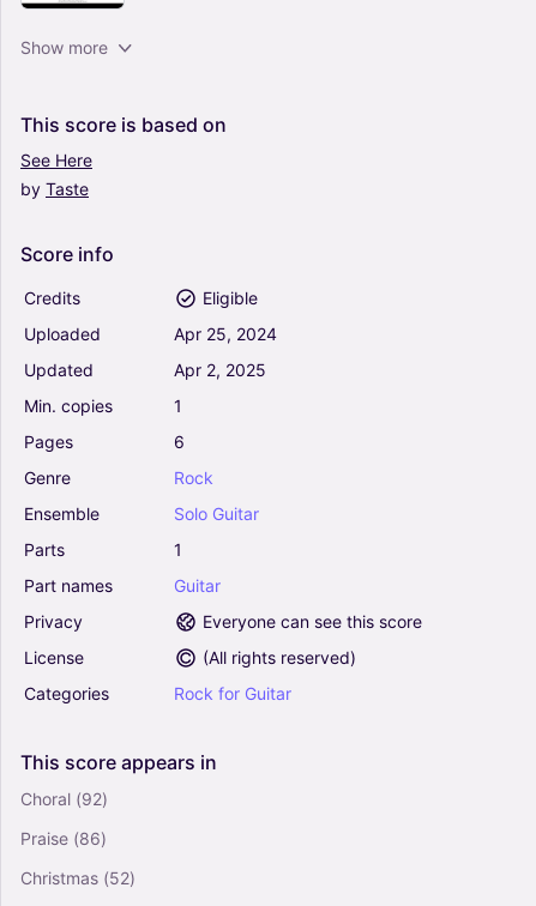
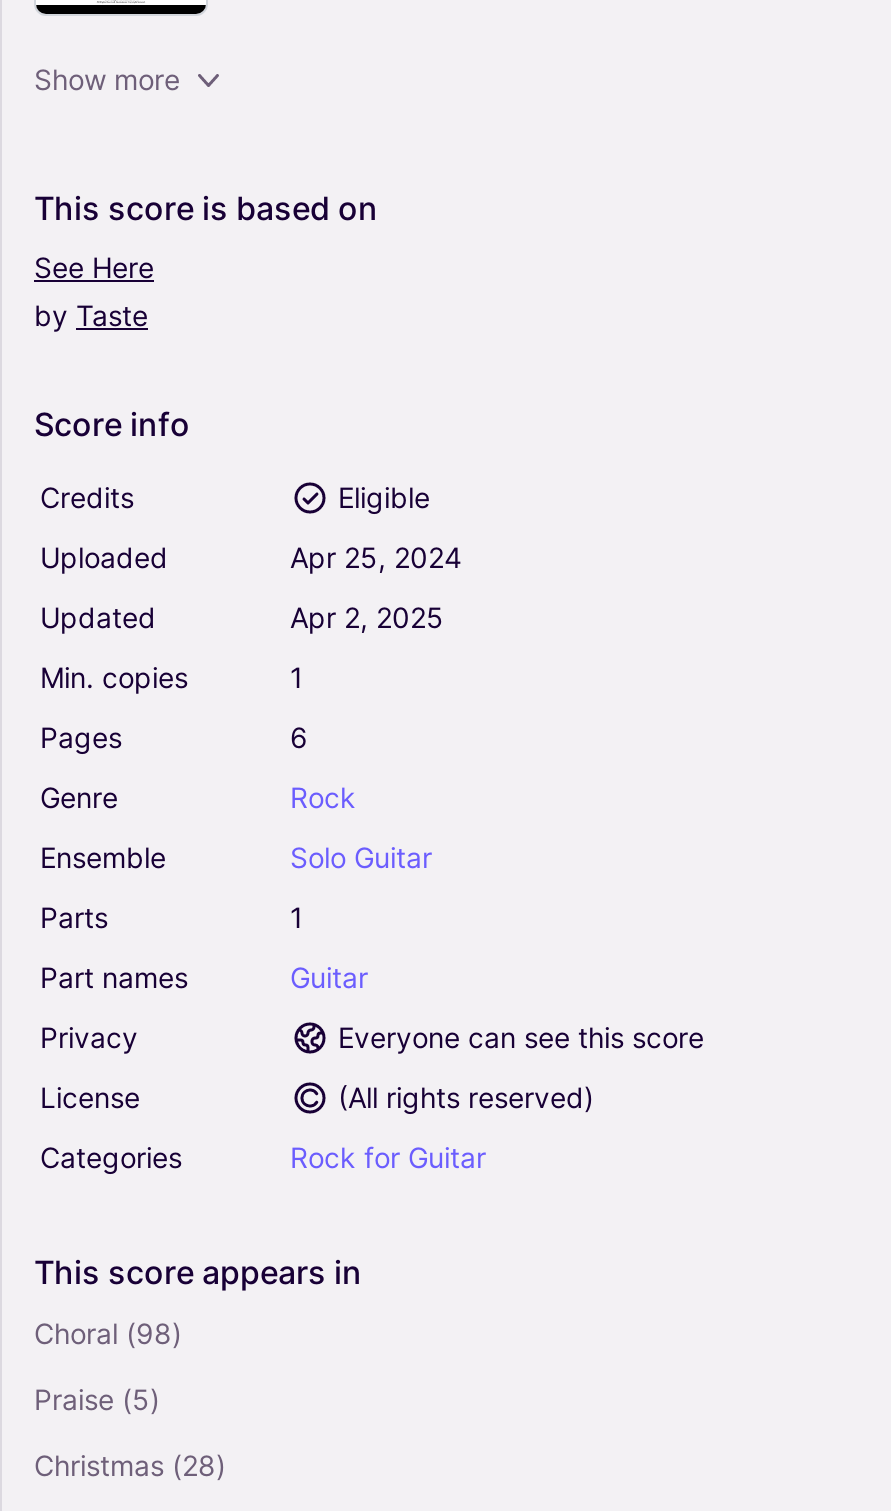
[20,789,108,809] Choral (92) -> [34,1317,182,1351] Choral (98)
[20,828,107,849] Praise (86) -> [34,1383,160,1417] Praise (5)
[20,868,135,888] Christmas (52) -> [34,1449,226,1483] Christmas (28)

